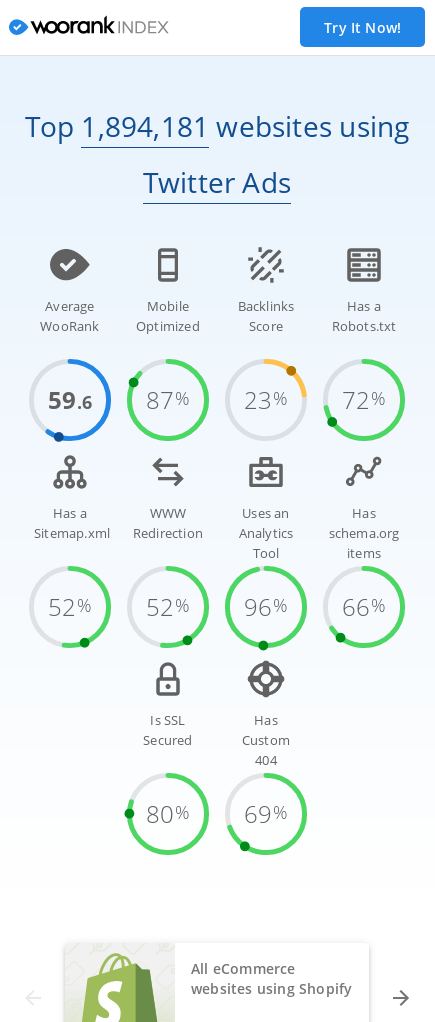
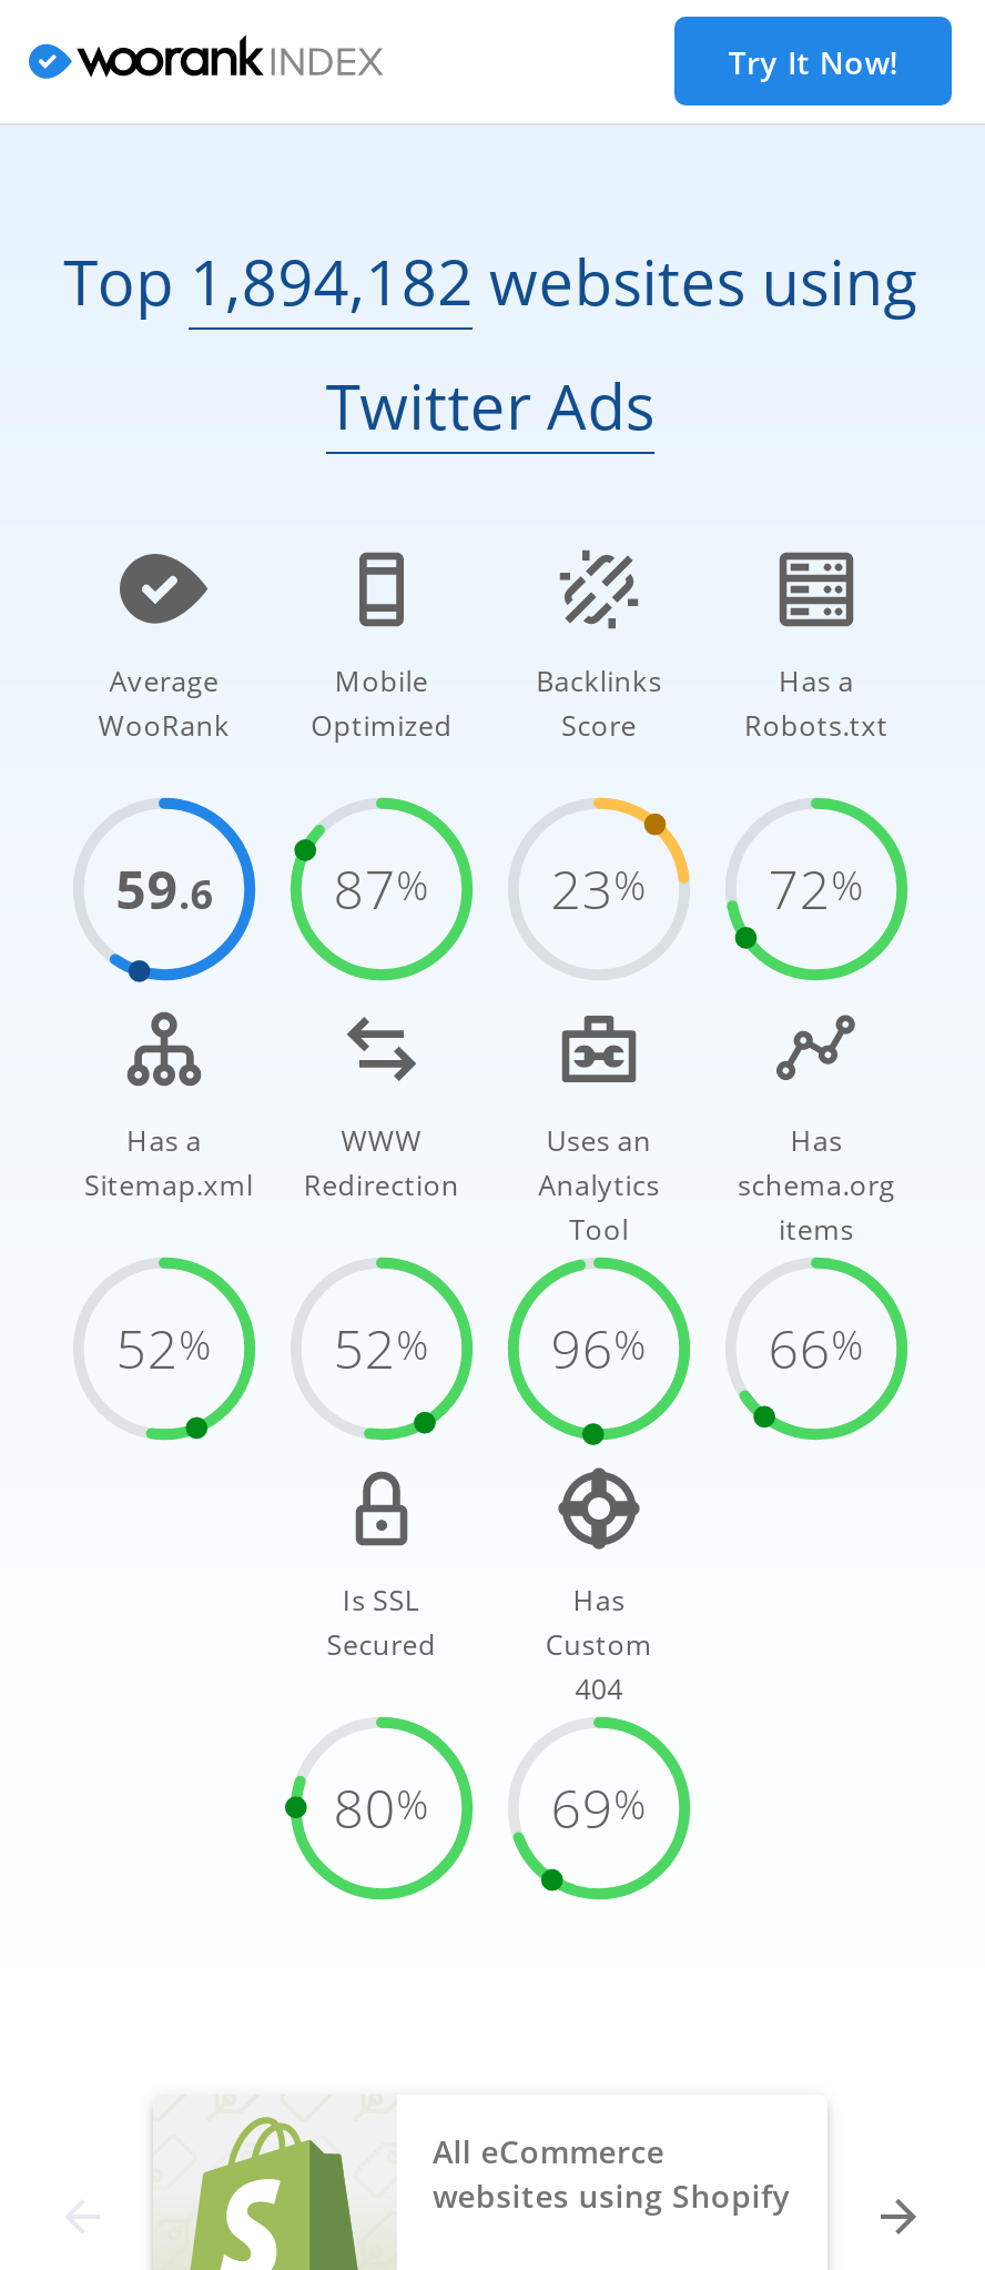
[25,107,409,145] Top 1,894,181 websites using -> [64,238,917,323] Top 1,894,182 websites using

